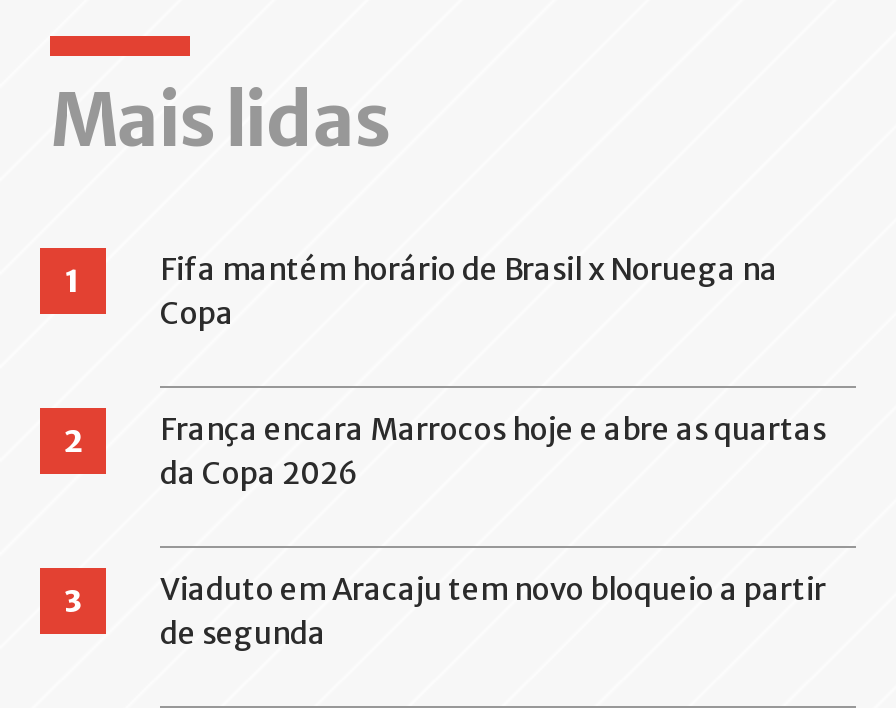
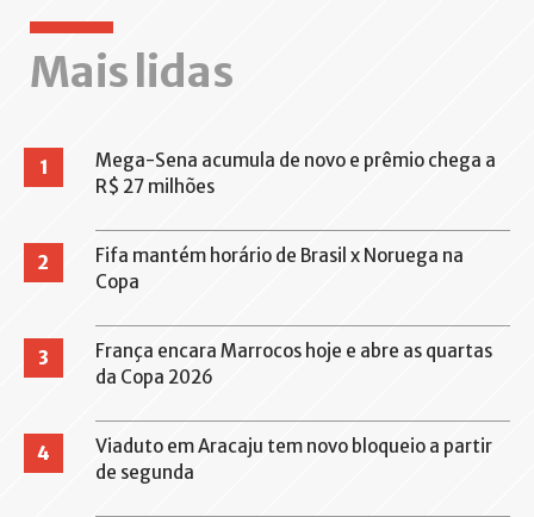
none -> [38,149,496,274] Mega-Sena acumula de novo e prêmio chega a | R$ 27 milhões | 2
[64,422,82,460] 2 -> [38,347,49,370] 3
[64,582,82,620] 3 -> [37,442,50,465] 4

